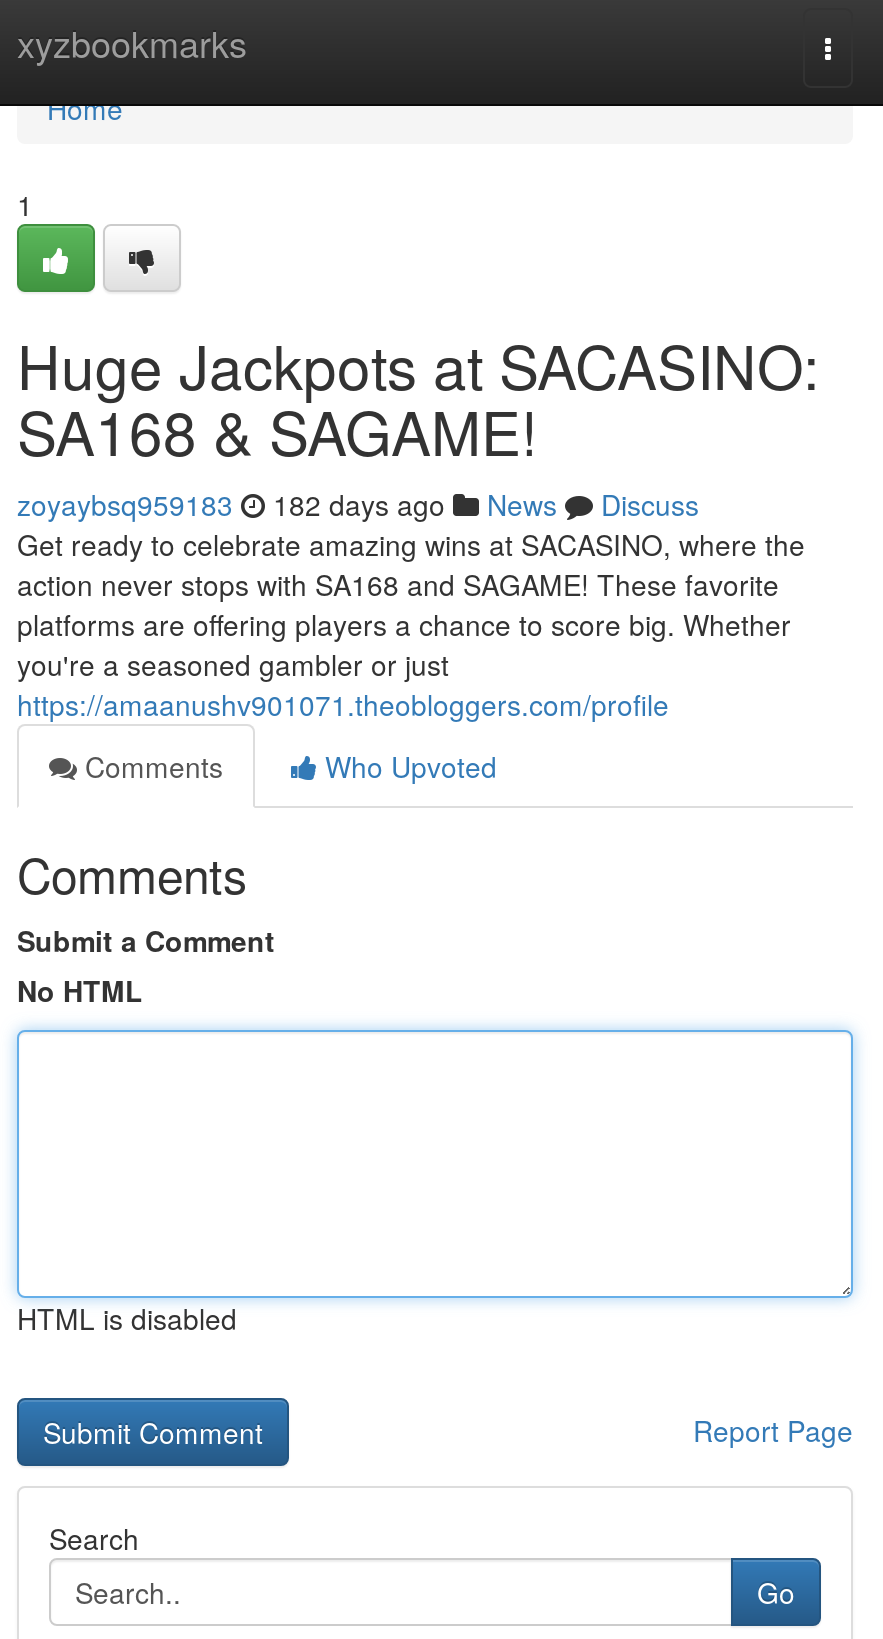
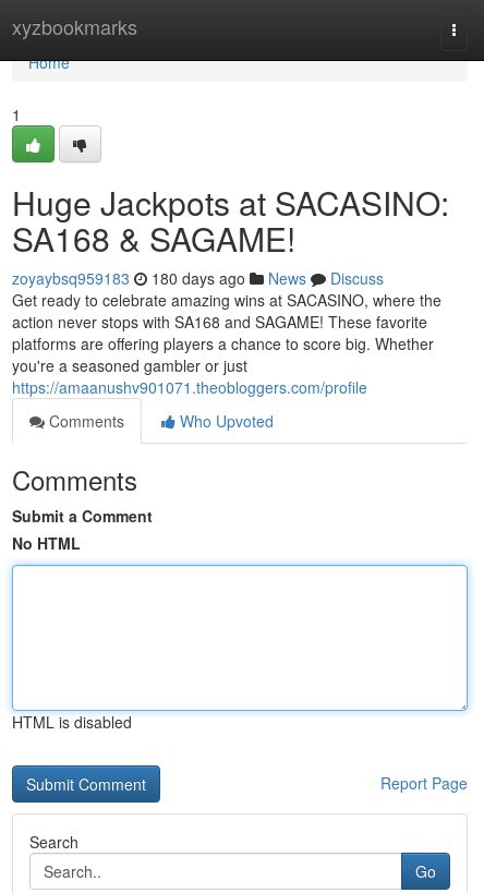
[17,484,699,524] zoyaybsq959183 182 days ago News Discuss -> [12,267,384,289] zoyaybsq959183 180 days ago News Discuss

